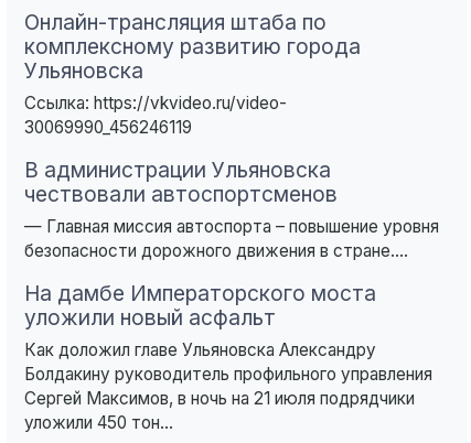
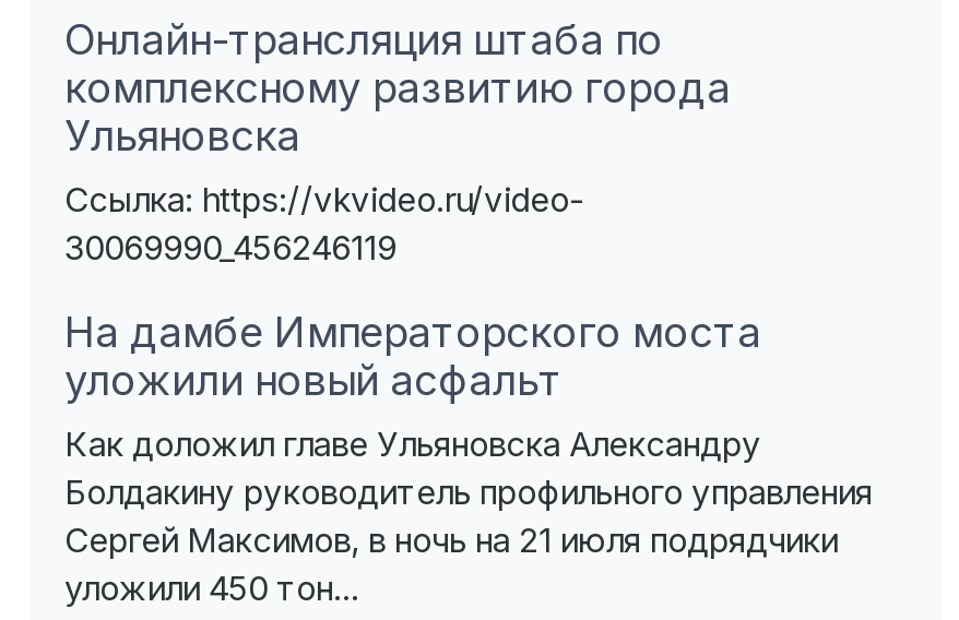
[24,157,439,261] В администрации Ульяновска | чествовали автоспортсменов | — Главная миссия автоспорта – повышение уровня | безопасности дорожного движения в стране.... -> none

